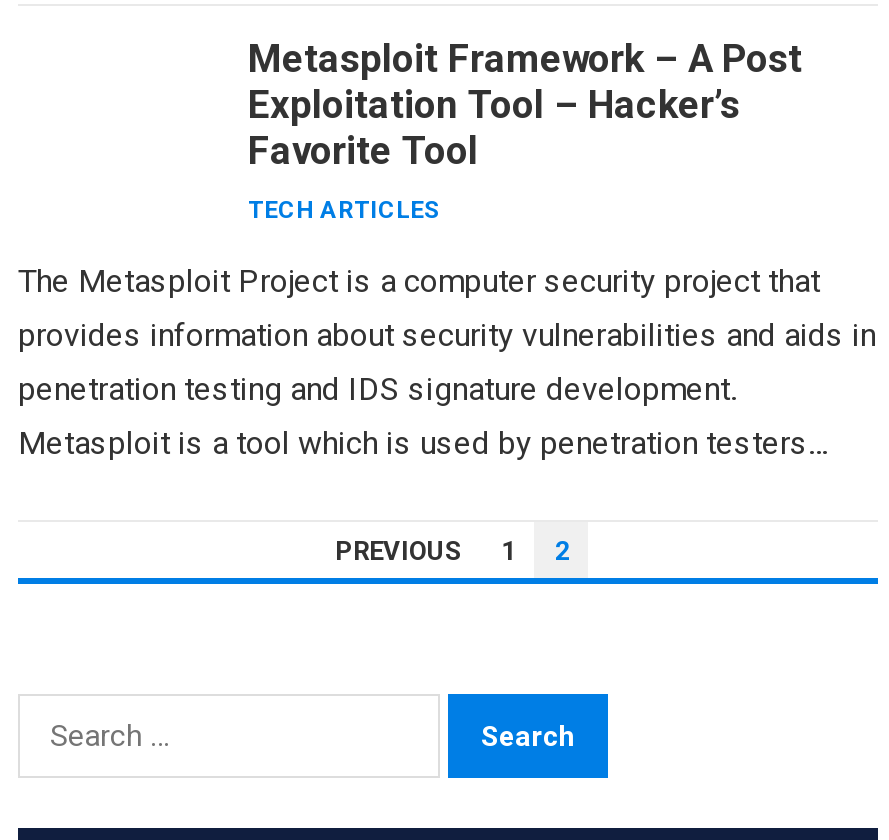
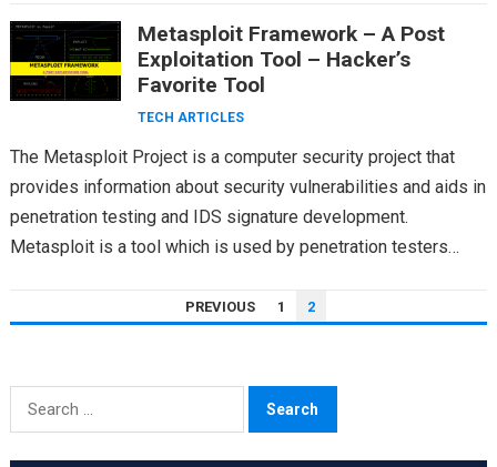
none -> [9,20,122,102] [image]

